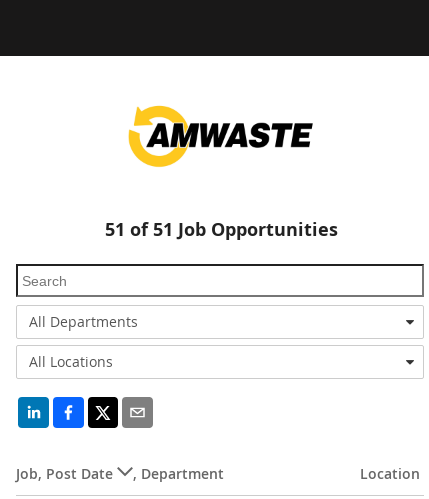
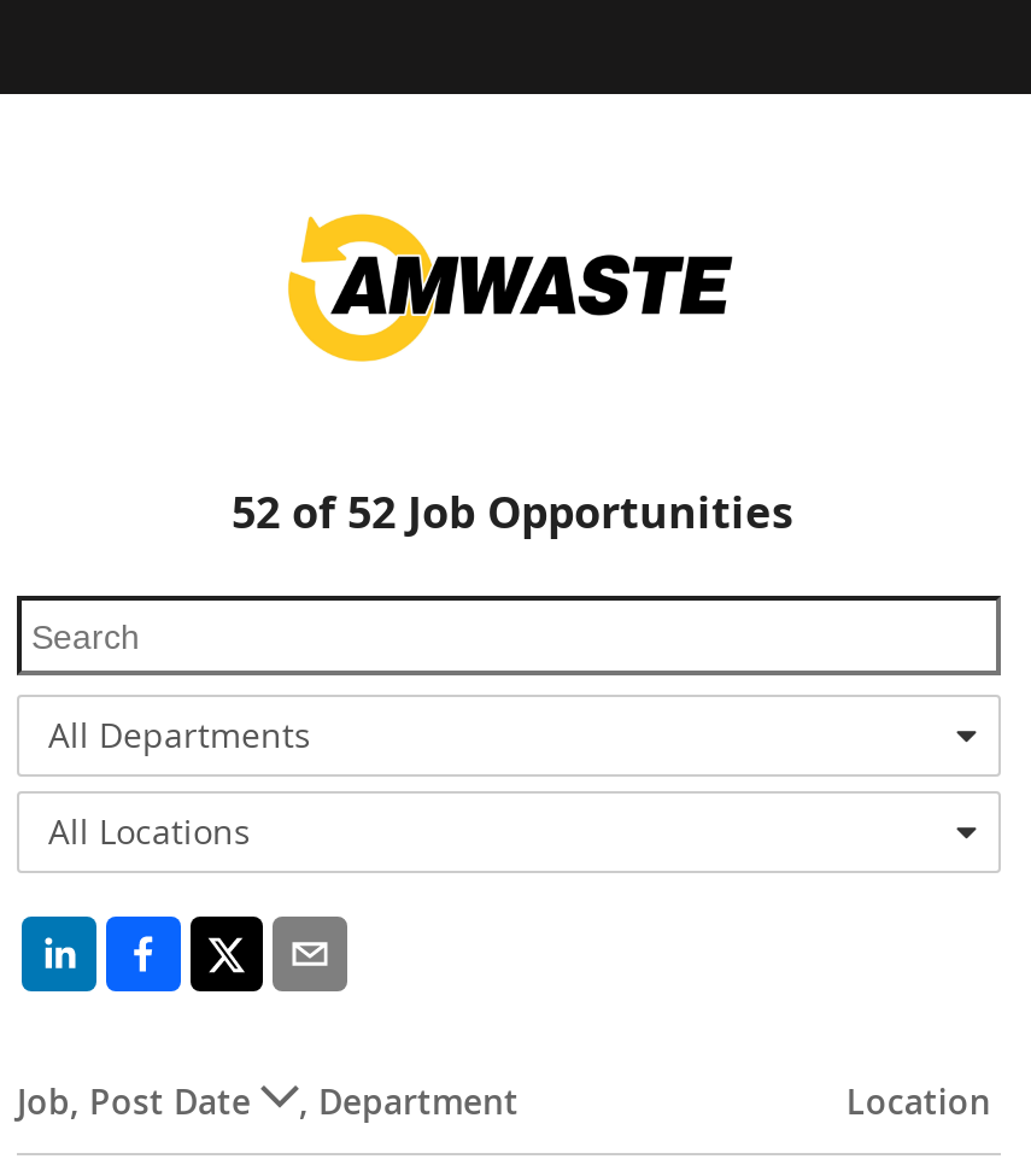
[105,217,338,242] 51 of 51 Job Opportunities -> [232,482,793,543] 52 of 52 Job Opportunities

